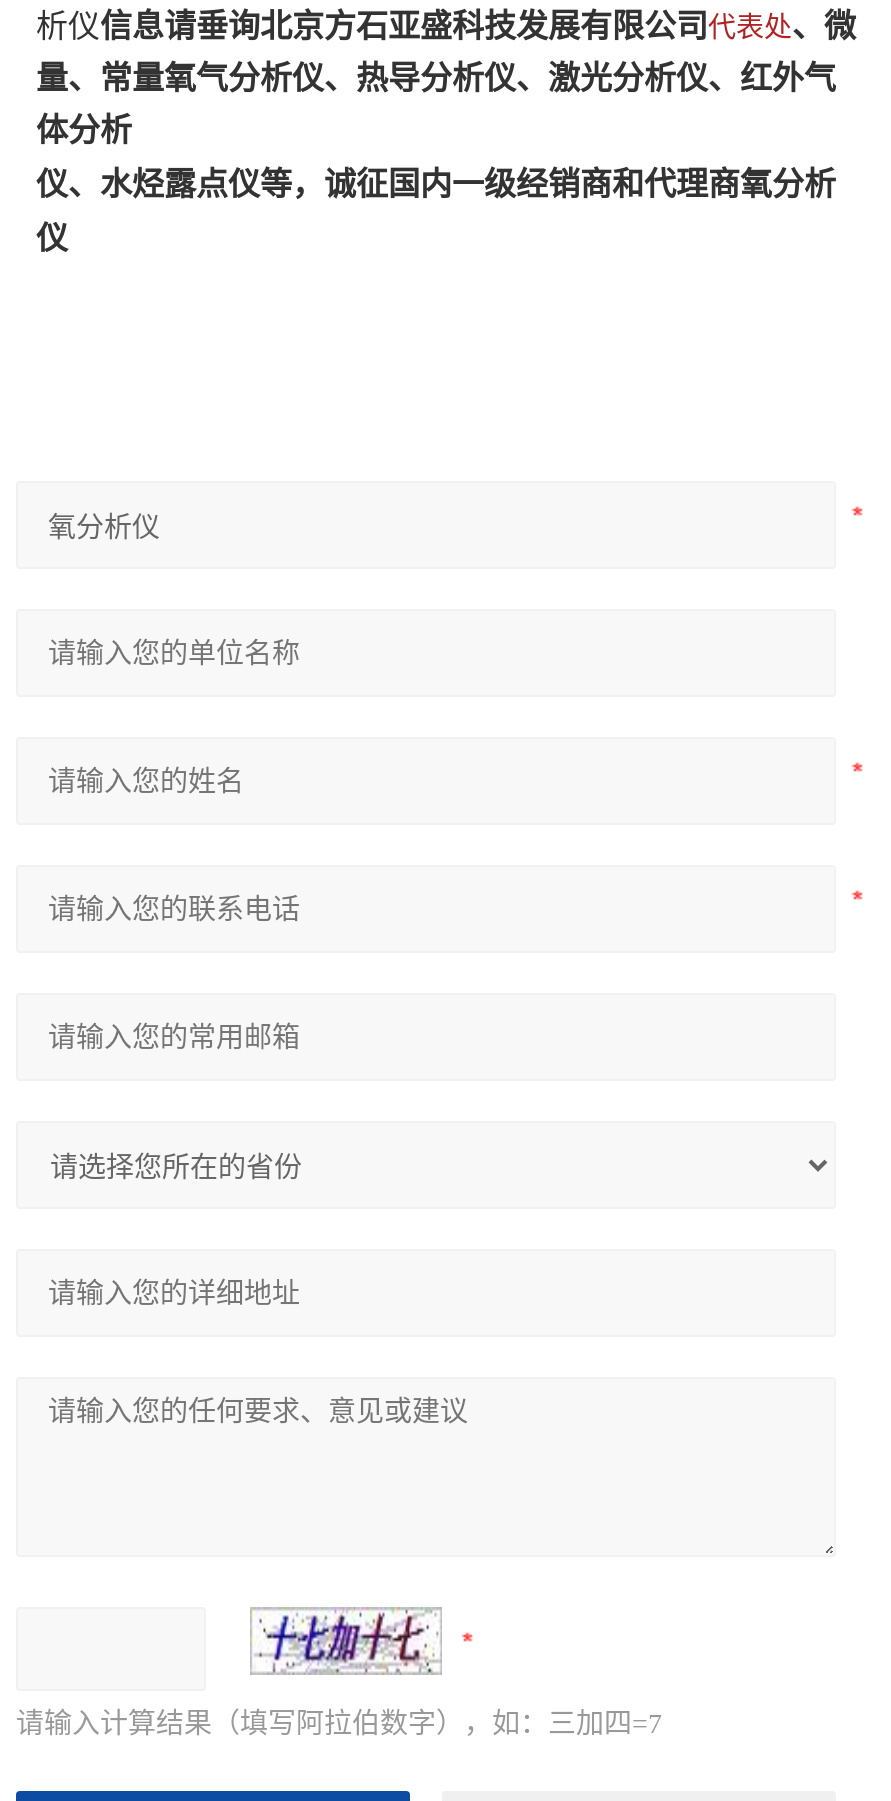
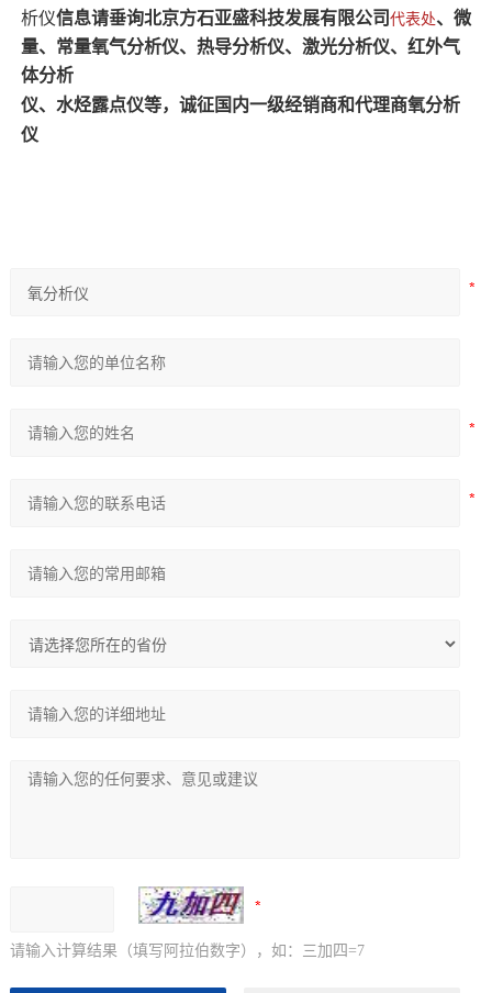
[252,1607,440,1675] [image] -> [138,886,244,923] [image]

